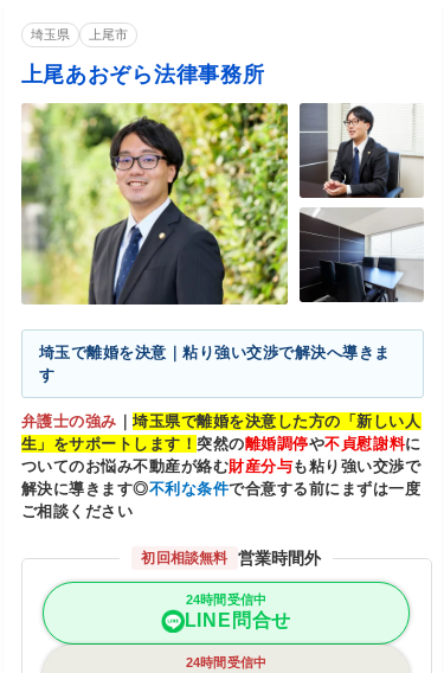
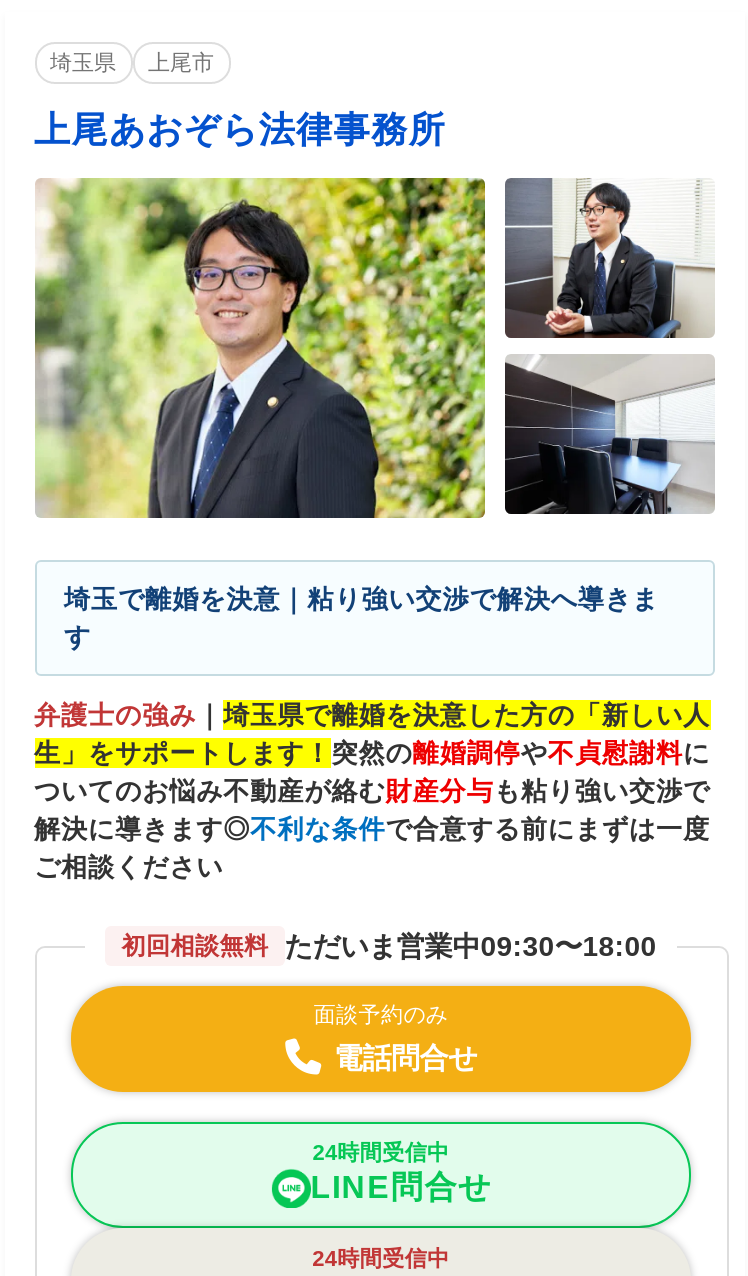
[141,548,321,567] 初回相談無料 営業時間外 -> [122,930,656,1074] 初回相談無料 ただいま営業中09:30〜18:00 | 面談予約のみ | 電話問合せ

